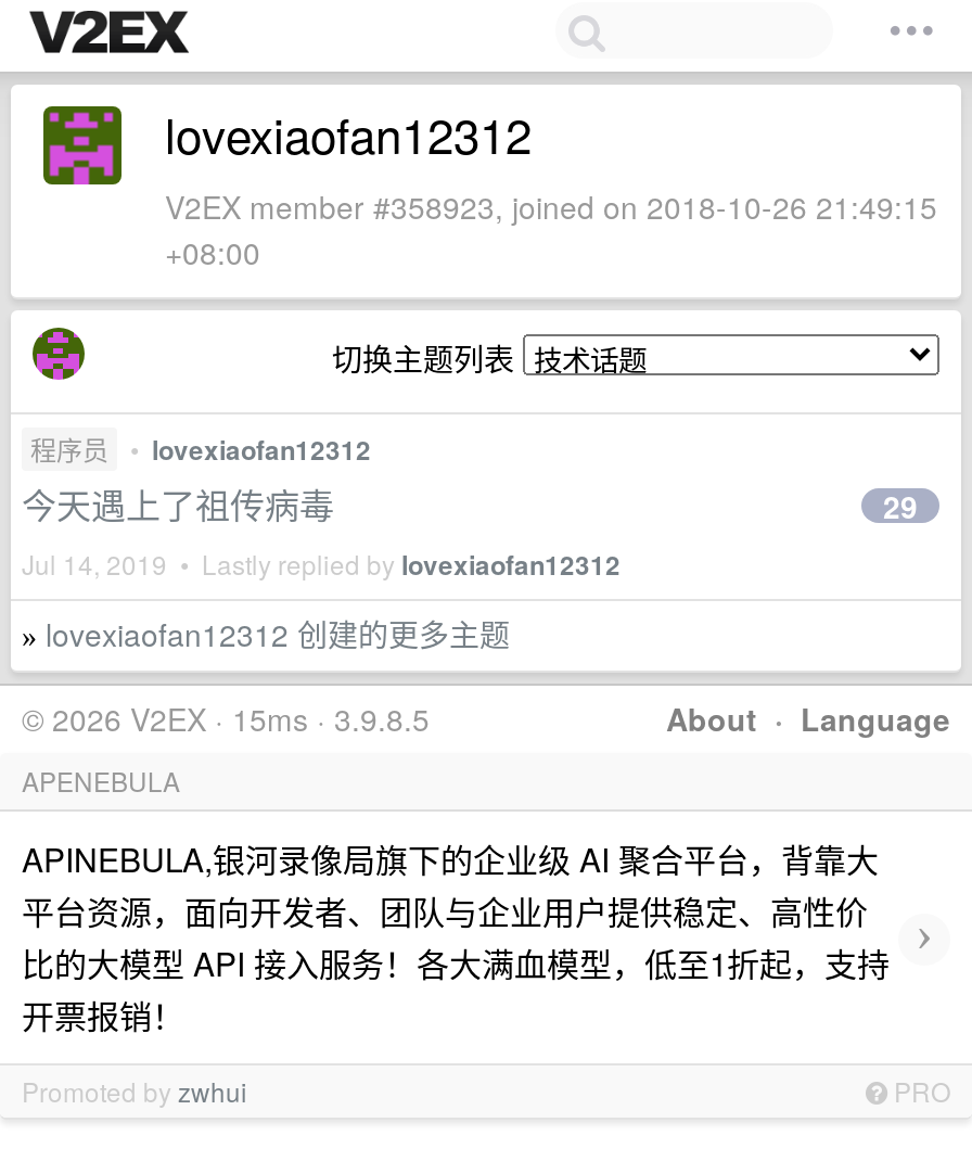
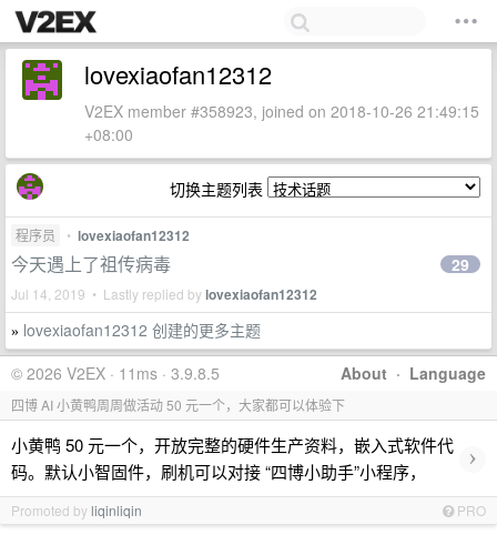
[22,697,430,740] © 2026 V2EX · 15ms · 3.9.8.5 -> [11,362,220,384] © 2026 V2EX · 11ms · 3.9.8.5
[22,762,180,799] APENEBULA -> [11,395,345,414] 四博 AI 小黄鸭周周做活动 50 元一个，大家都可以体验下
[22,835,890,1037] APINEBULA,银河录像局旗下的企业级 AI 聚合平台，背靠大 | 平台资源，面向开发者、团队与企业用户提供稳定、高性价 | 比的大模型 API 接入服务！各大满血模型，低至1折起，支持 | 开票报销！ -> [11,433,454,483] 小黄鸭 50 元一个，开放完整的硬件生产资料，嵌入式软件代 | 码。默认小智固件，刷机可以对接 “四博小助手”小程序，
[22,1072,247,1109] Promoted by zwhui -> [11,501,142,519] Promoted by liqinliqin

